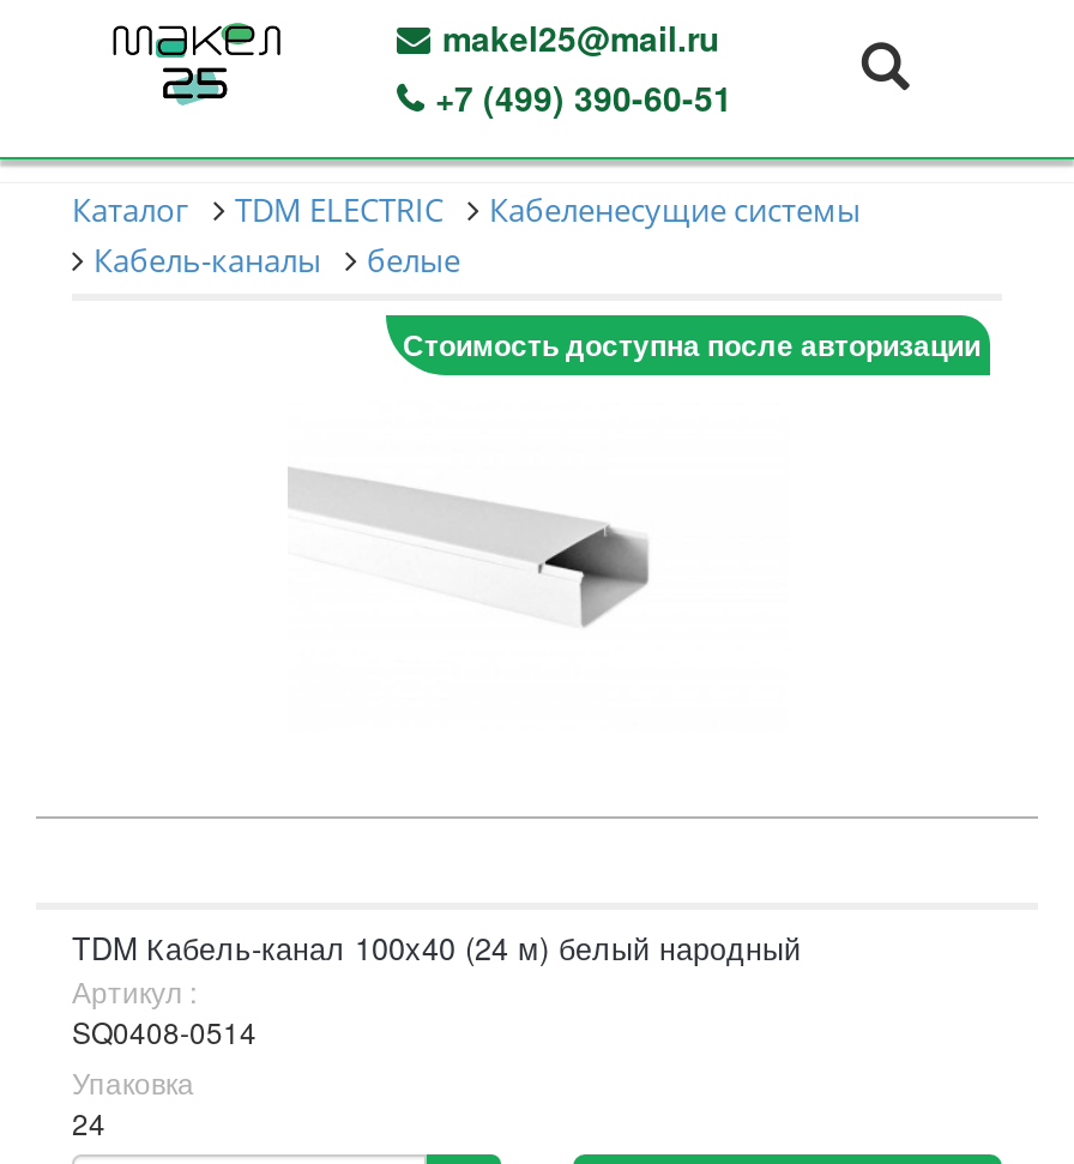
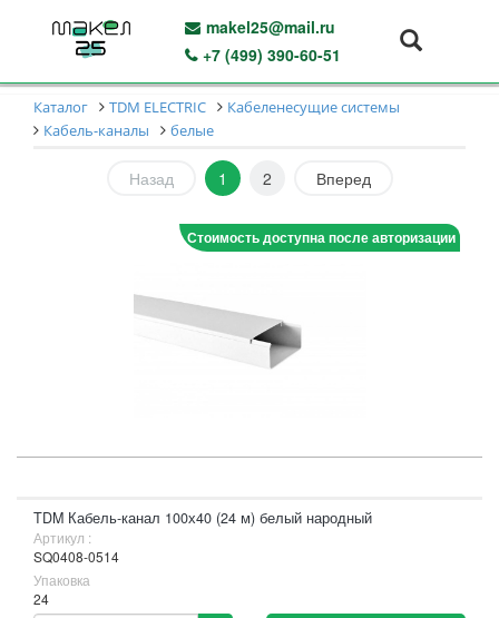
none -> [129,167,370,189] Назад | 1 | 2 | Вперед

